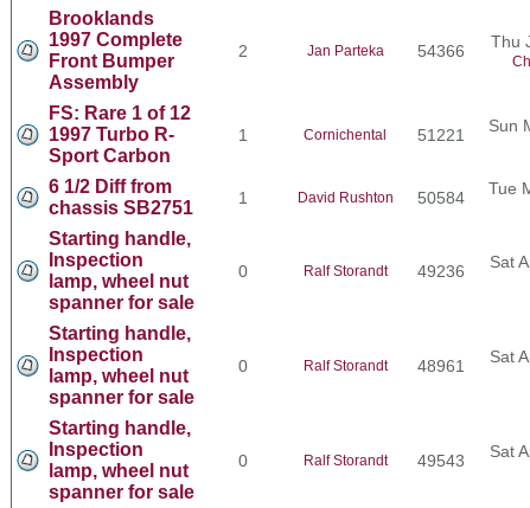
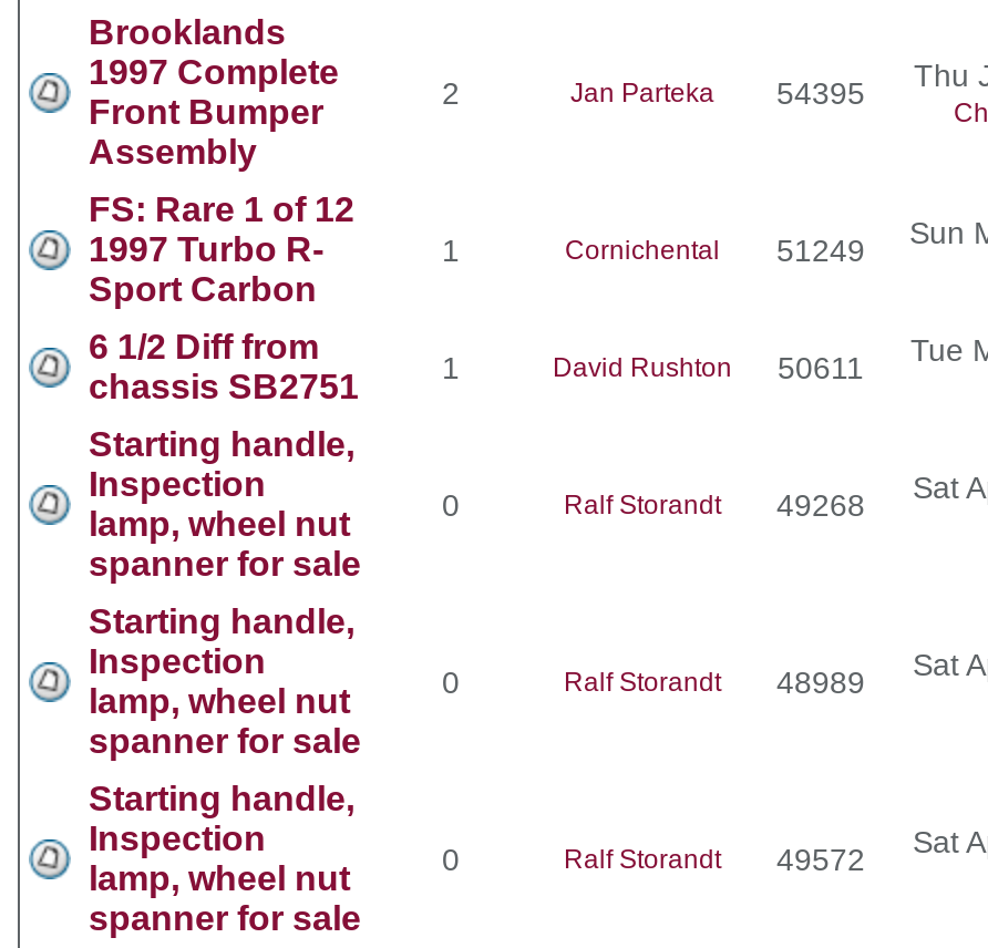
[417,41,464,60] 54366 -> [776,75,865,110] 54395
[417,125,464,144] 51221 -> [776,232,865,267] 51249
[417,188,464,207] 50584 -> [778,349,864,385] 50611
[417,261,464,280] 49236 -> [776,487,865,522] 49268
[417,356,464,375] 48961 -> [776,664,865,699] 48989
[417,451,464,470] 49543 -> [776,841,865,876] 49572

